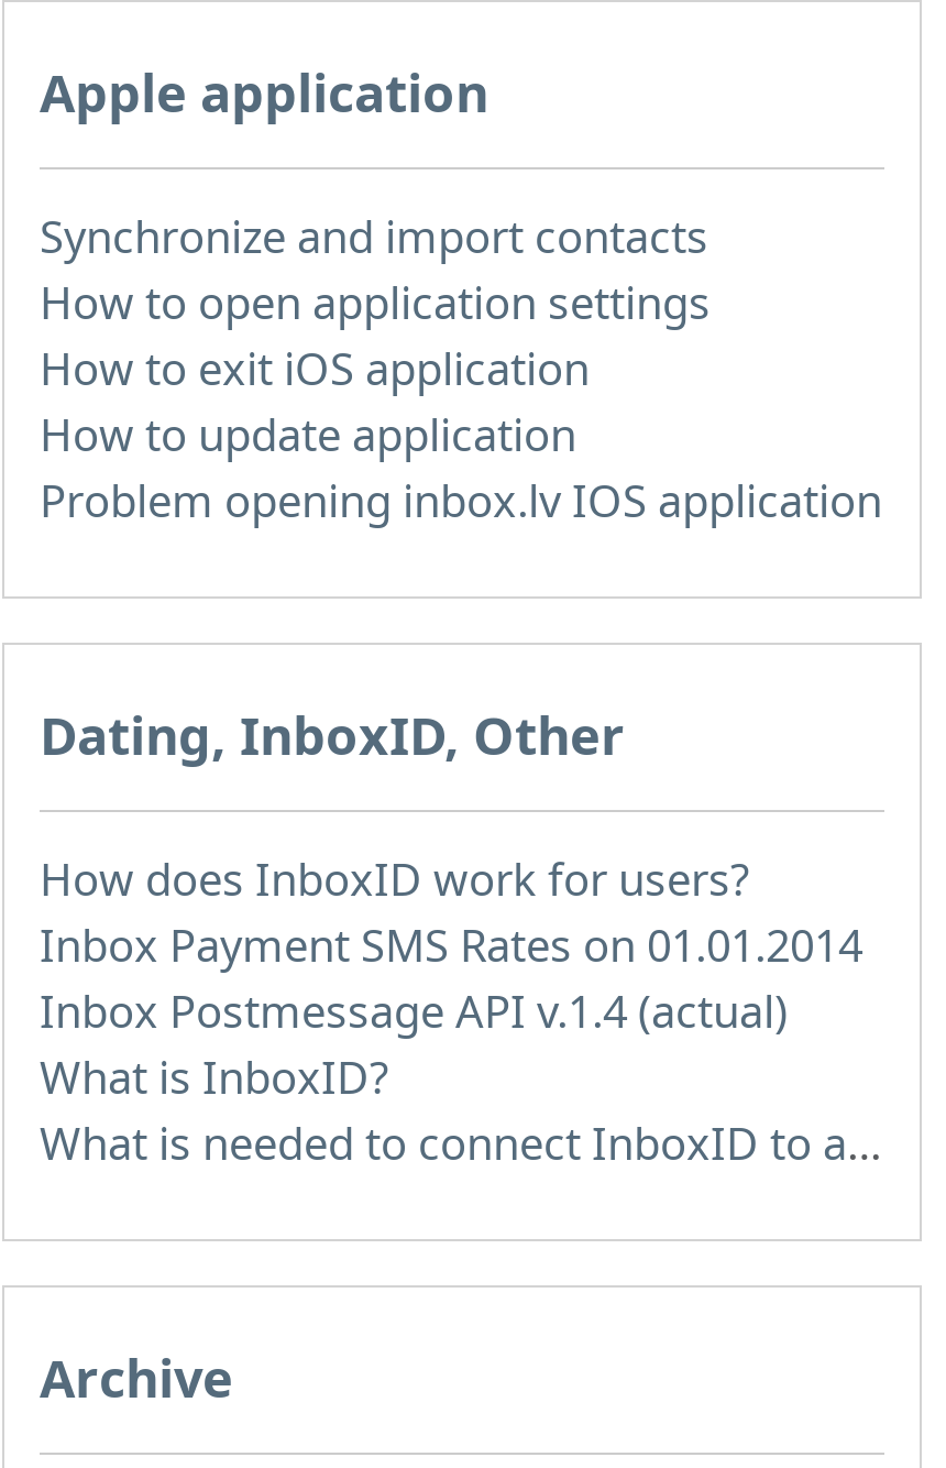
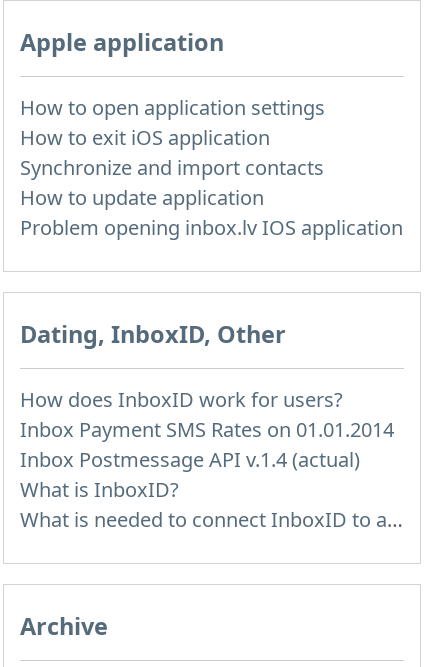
moved [40,206,708,266] -> [20,154,324,181]: Synchronize and import contacts
moved [40,272,711,398] -> [20,94,325,151]: How to open application settings | How to exit iOS application

